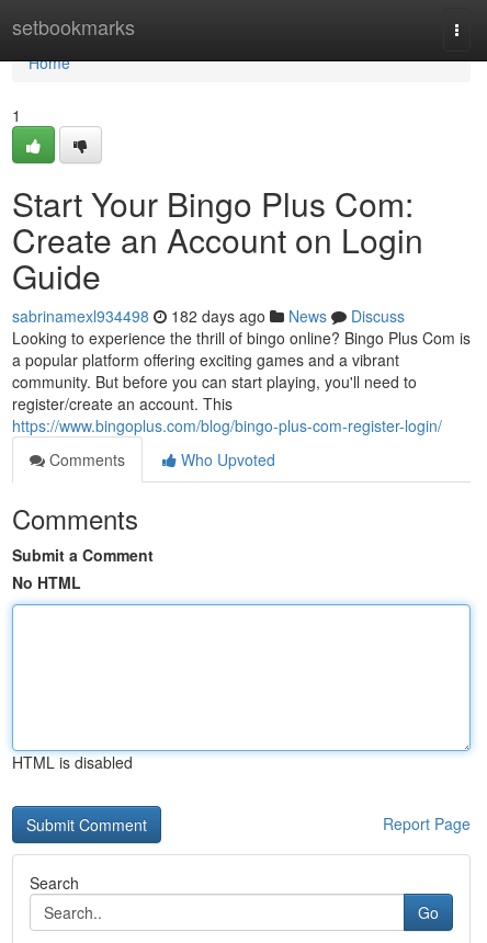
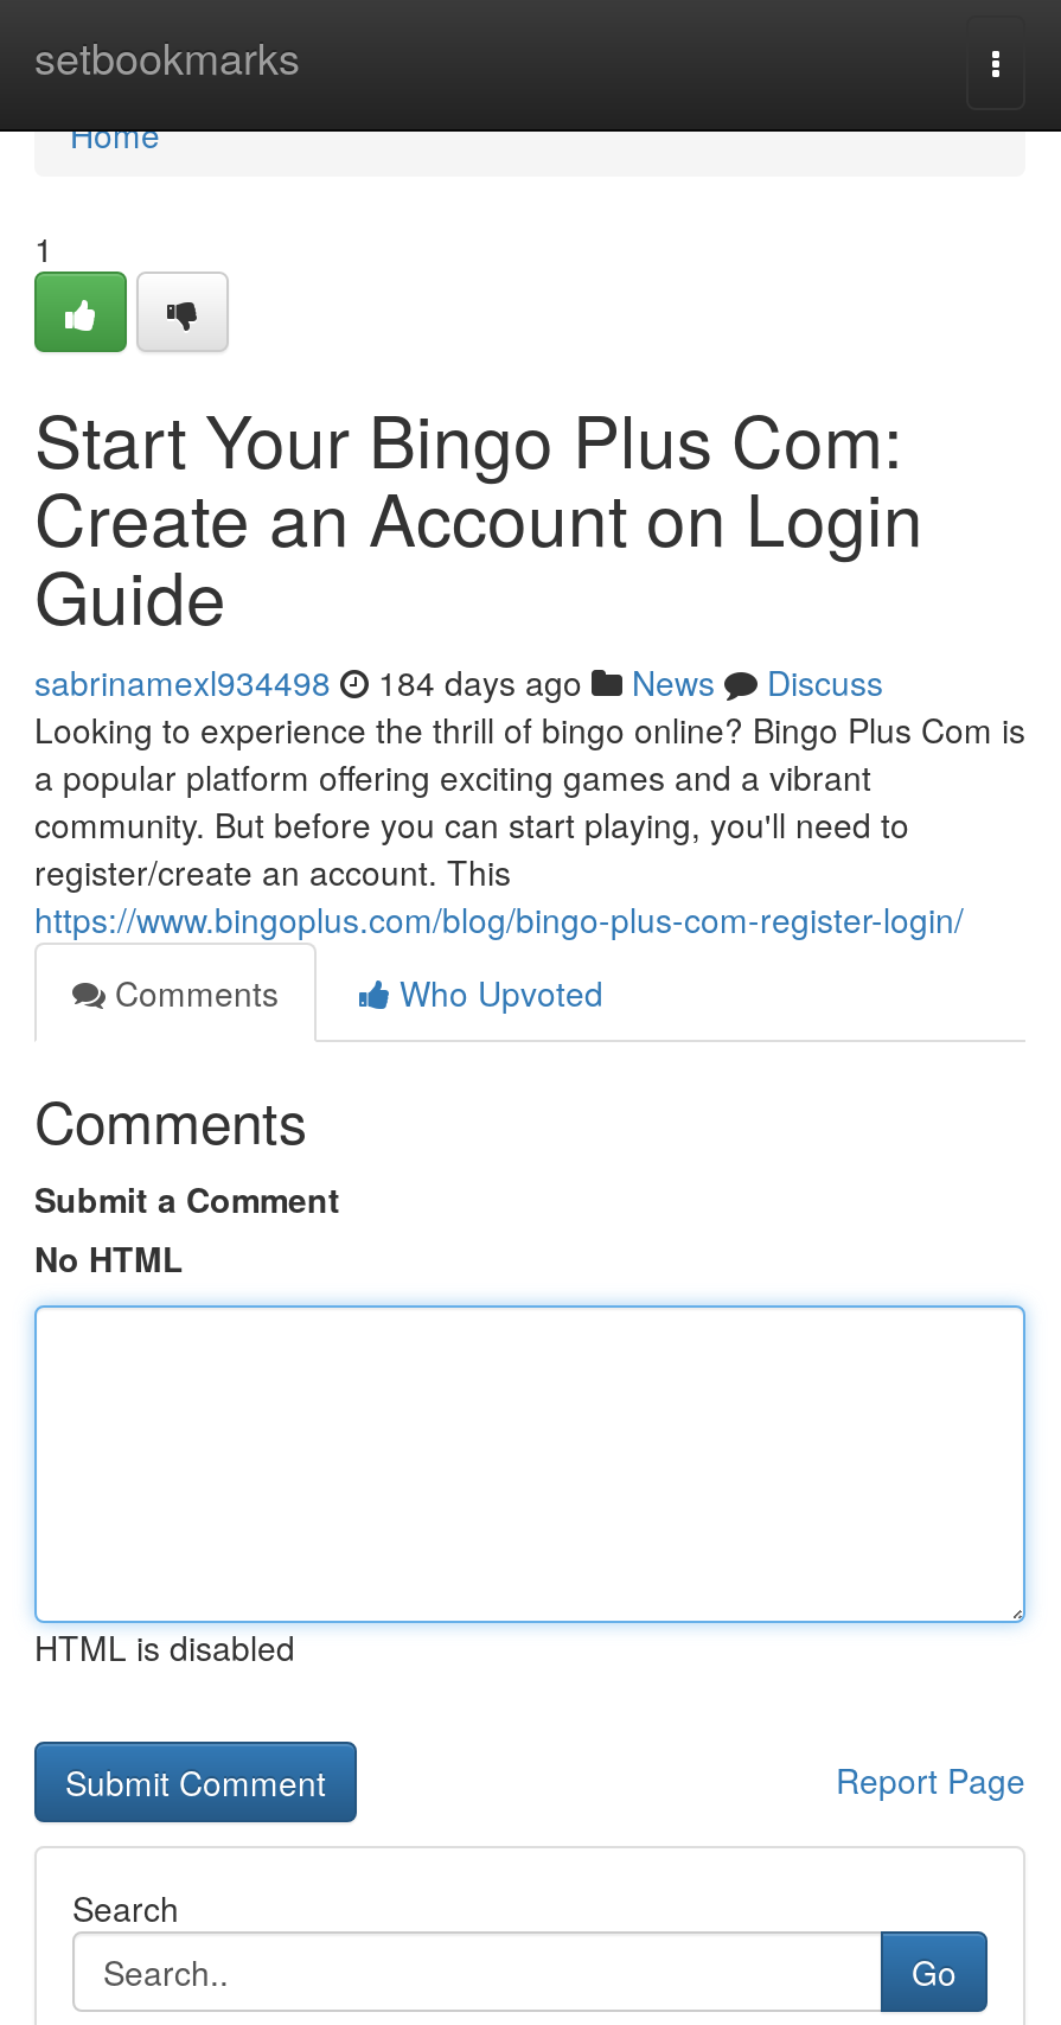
[12,305,405,327] sabrinamexl934498 182 days ago News Discuss -> [34,658,883,705] sabrinamexl934498 184 days ago News Discuss

